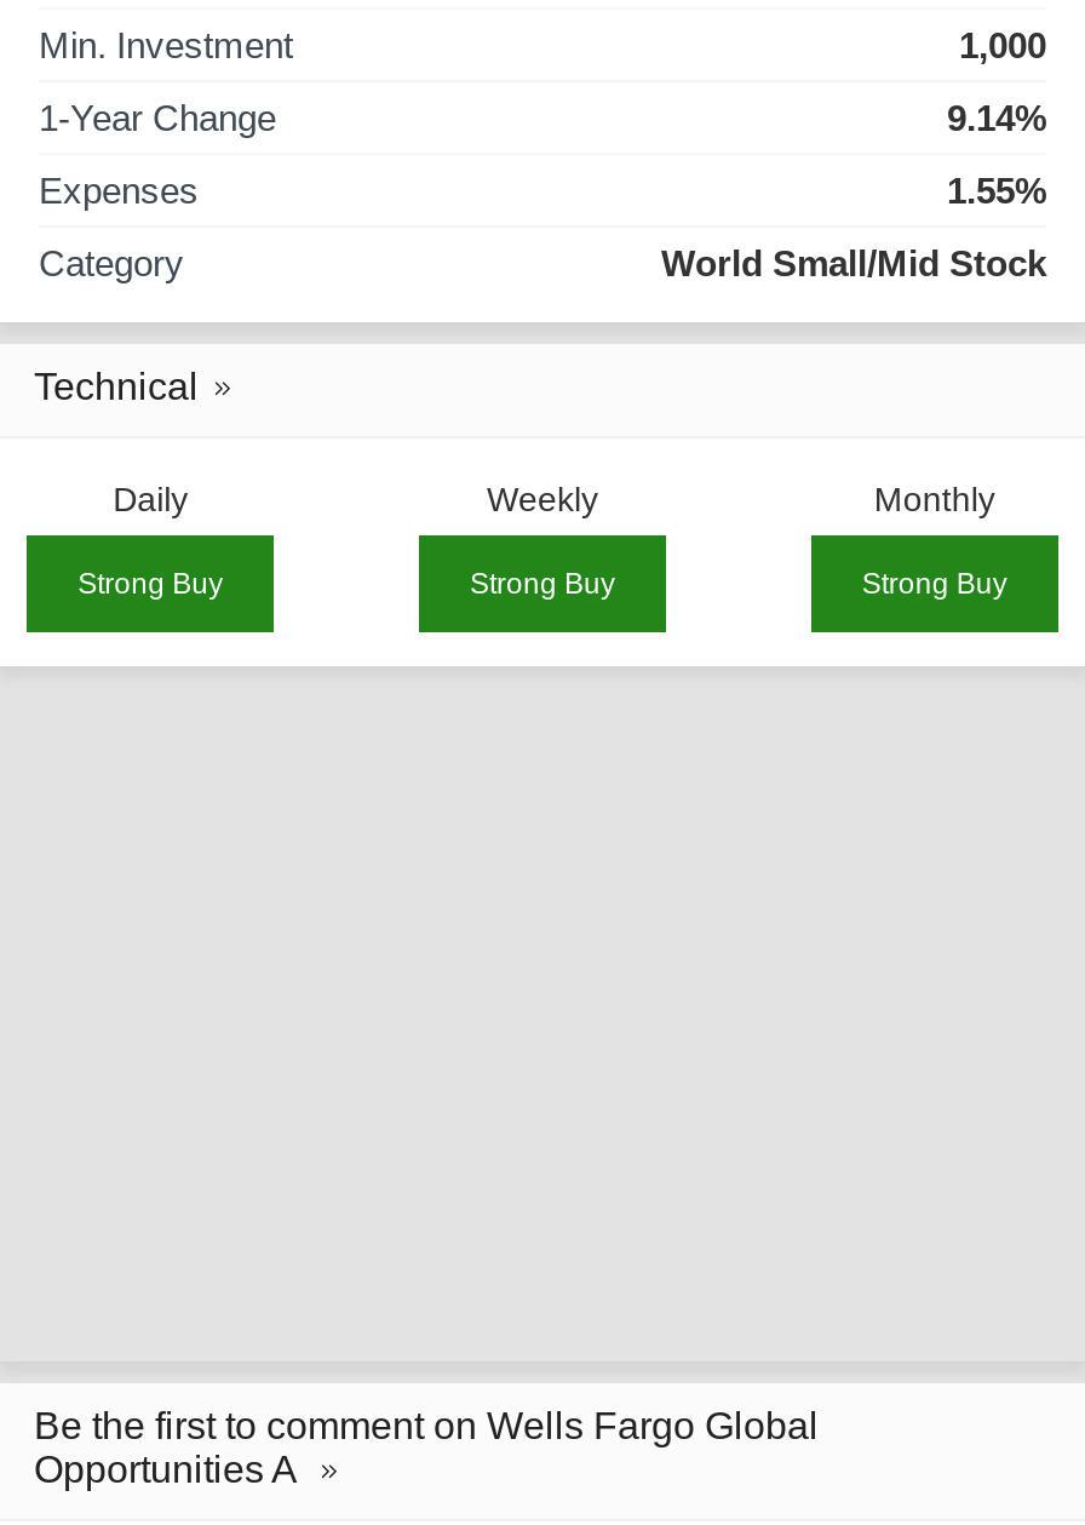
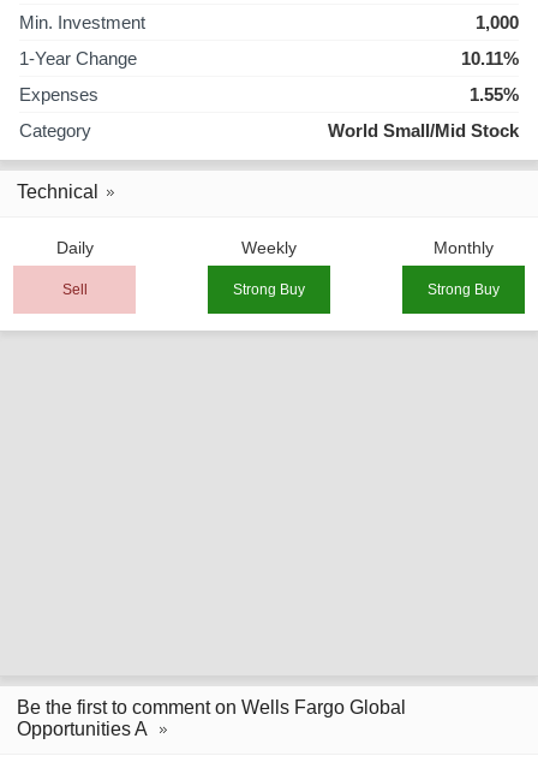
[947,97,1046,138] 9.14% -> [461,48,519,69] 10.11%
[78,567,223,601] Strong Buy -> [62,281,87,298] Sell

